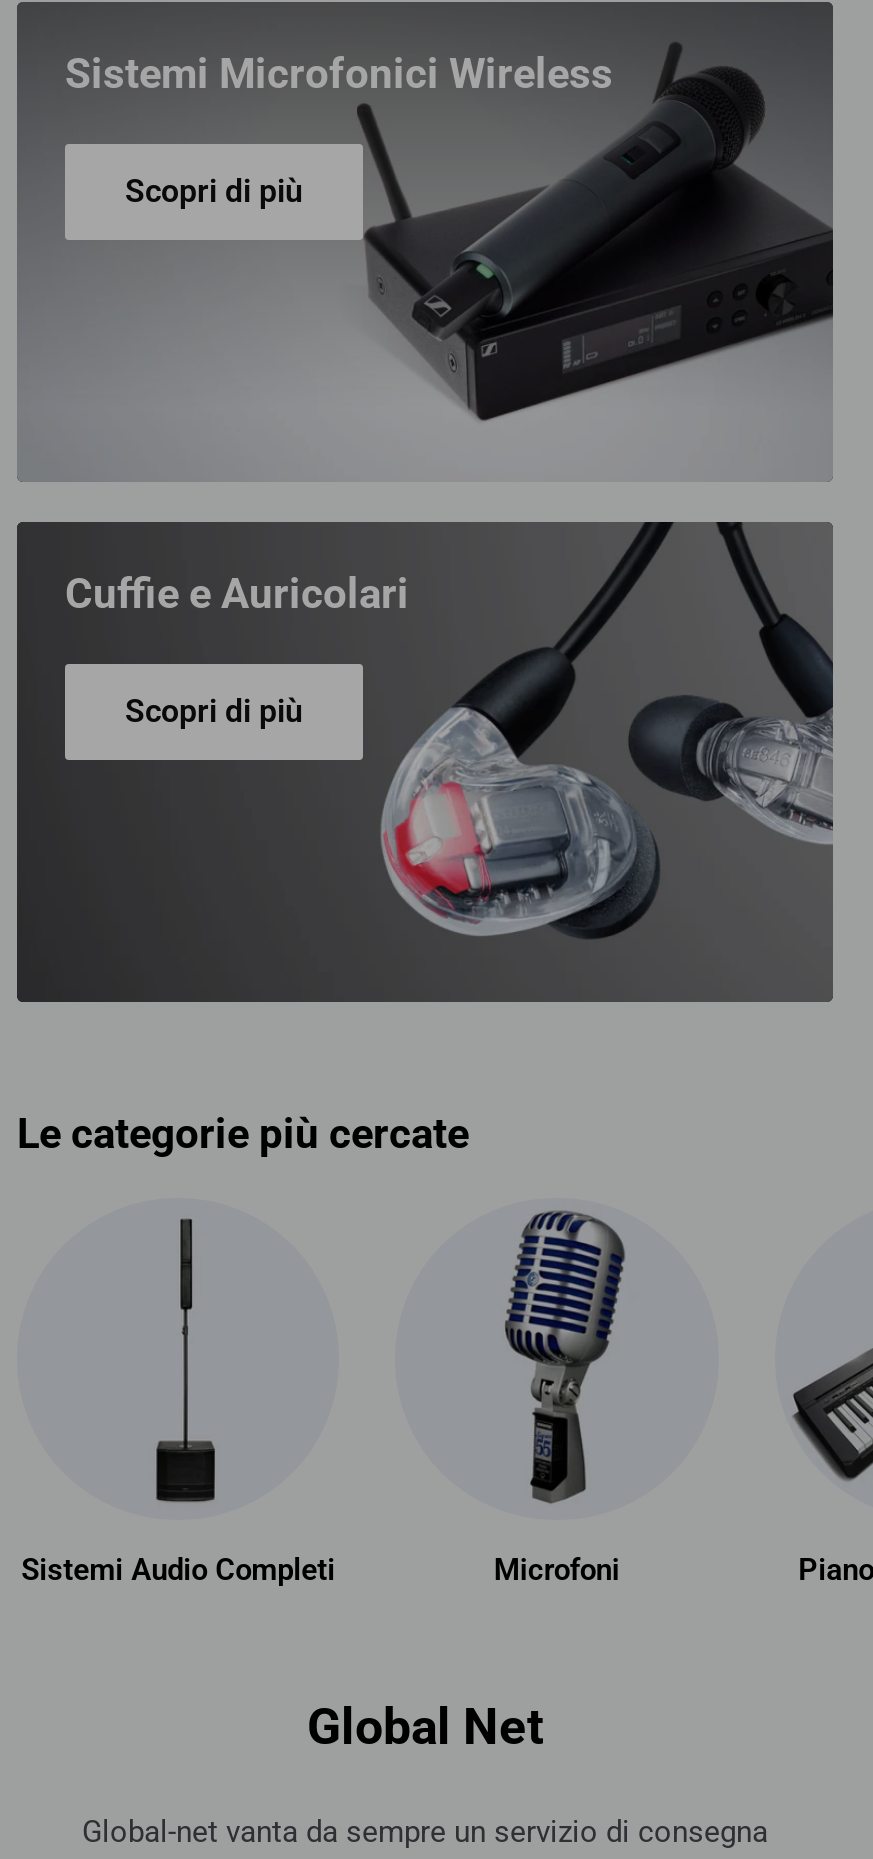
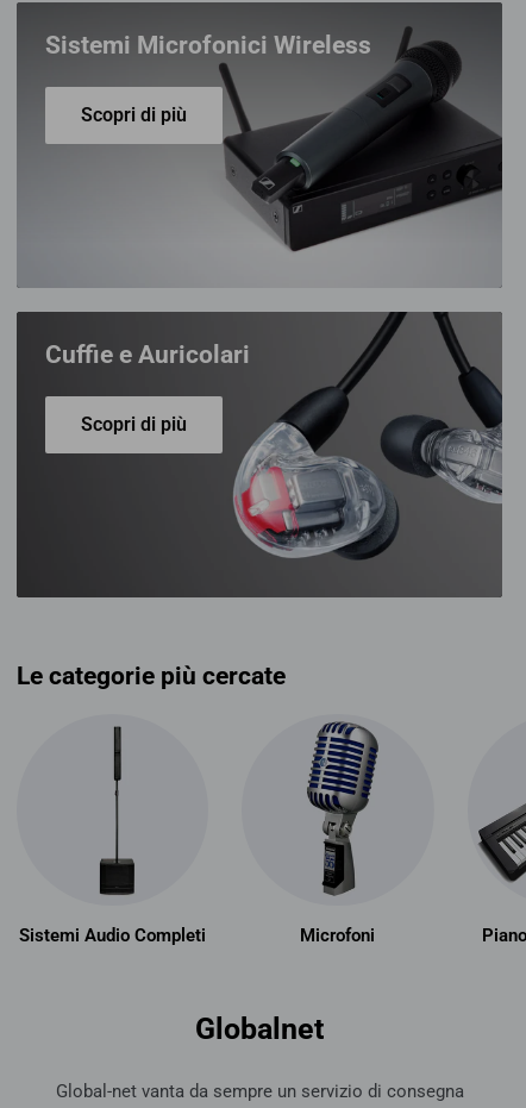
[307,1698,543,1756] Global Net -> [195,1012,324,1046] Globalnet

